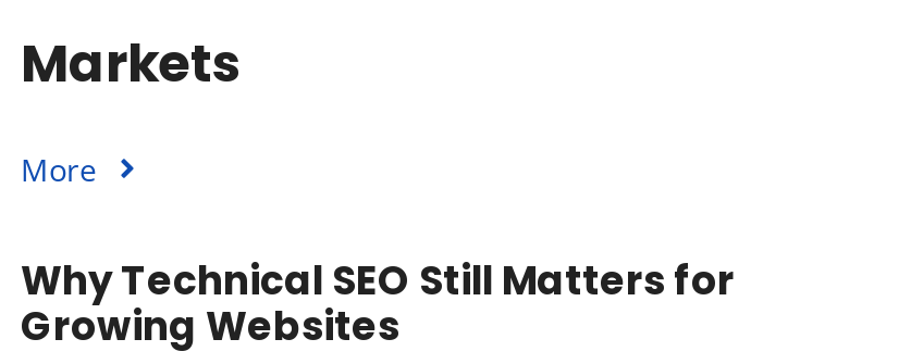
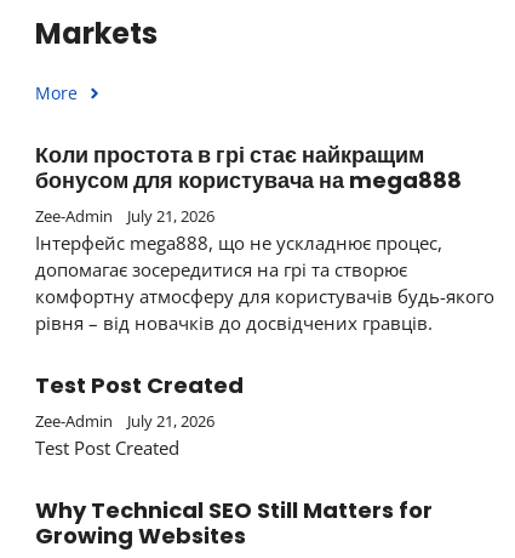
none -> [35,140,494,460] Коли простота в грі стає найкращим | бонусом для користувача на mega888 | Zee-Admin | July 21, 2026 | Інтерфейс mega888, що не ускладнює процес, | допомагає зосередитися на грі та створює | комфортну атмосферу для користувачів будь-якого | рівня – від новачків до досвідчених гравців. | Test Post Created | Zee-Admin | July 21, 2026 | Test Post Created

